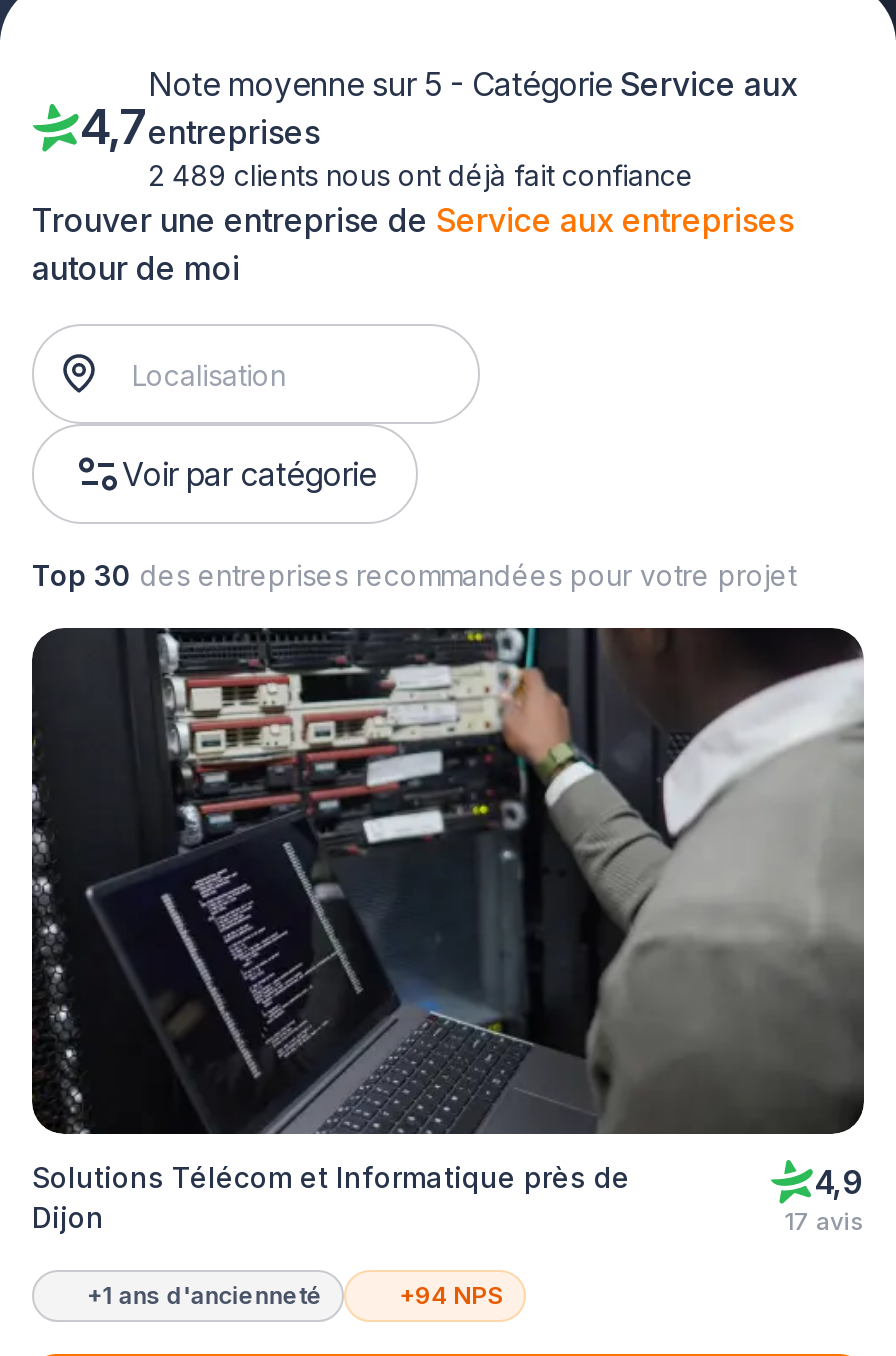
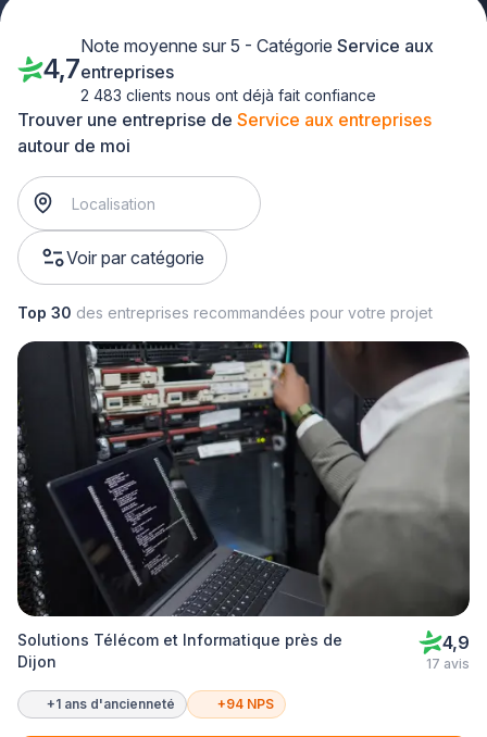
[148,158,694,192] 2 489 clients nous ont déjà fait confiance -> [80,86,376,104] 2 483 clients nous ont déjà fait confiance

